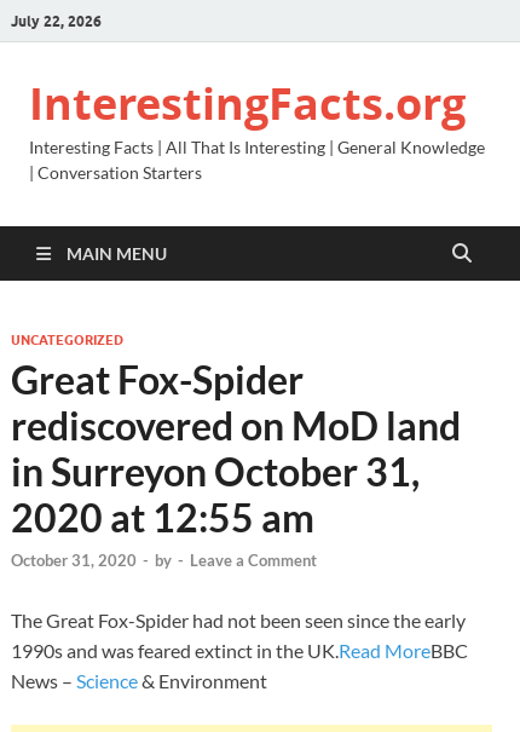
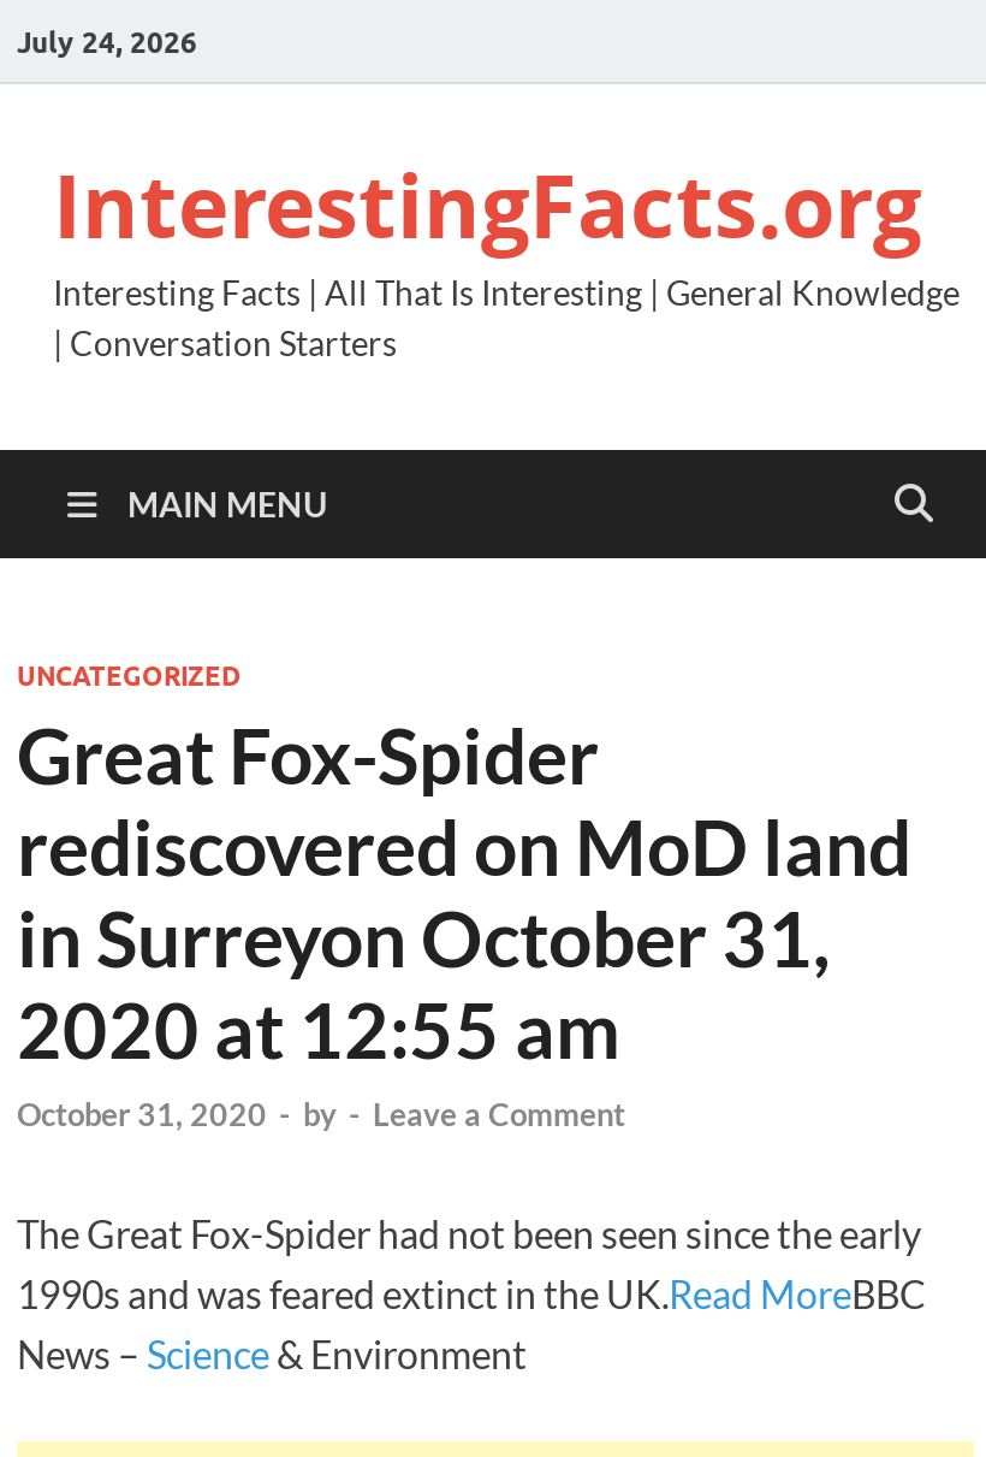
[11,11,102,30] July 22, 2026 -> [17,23,197,59] July 24, 2026

